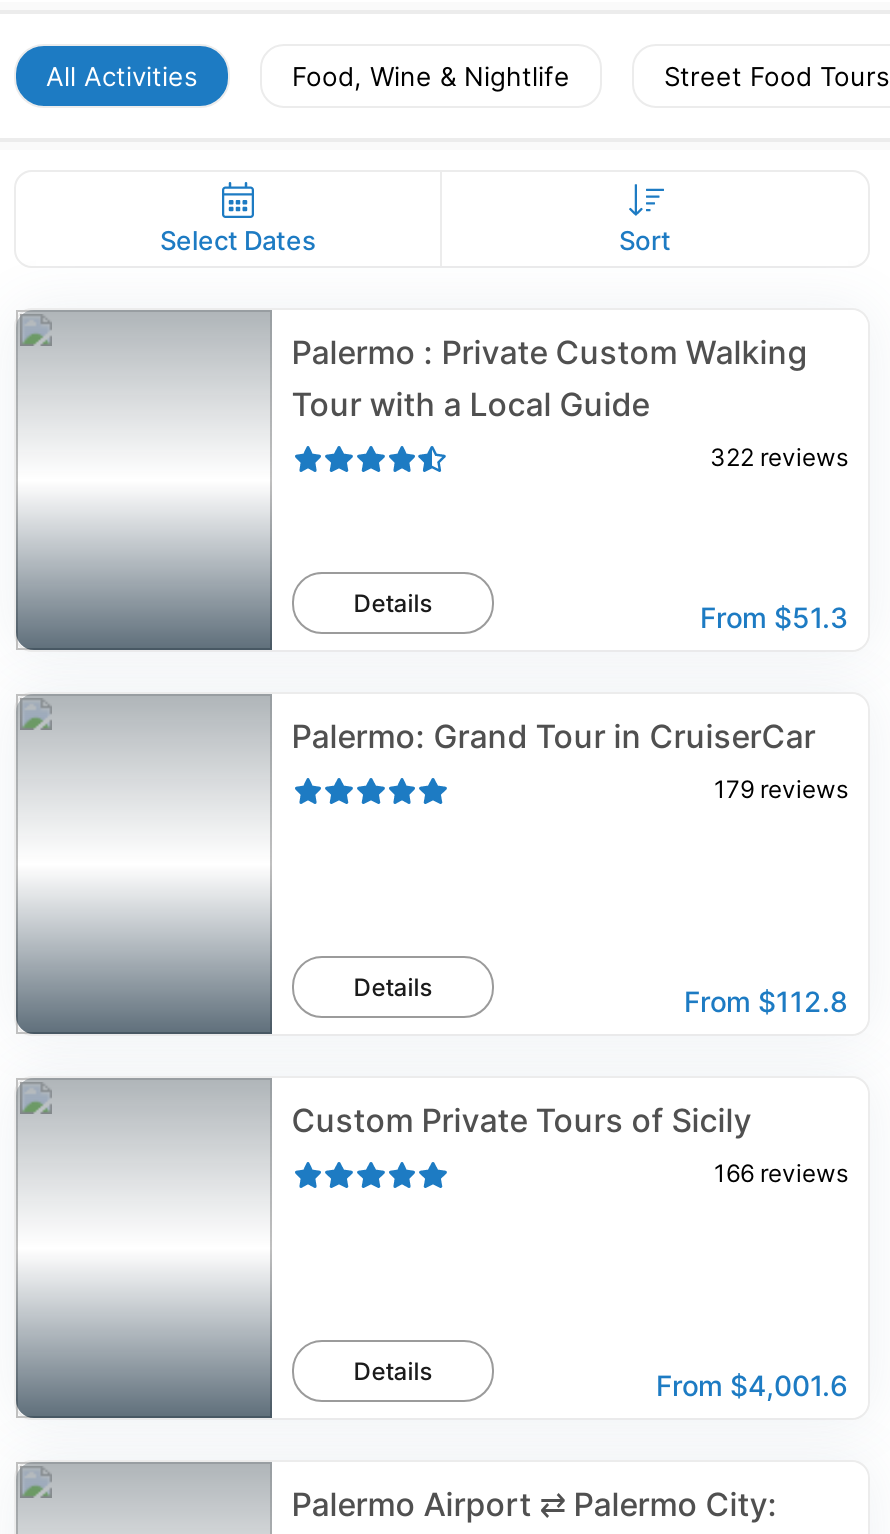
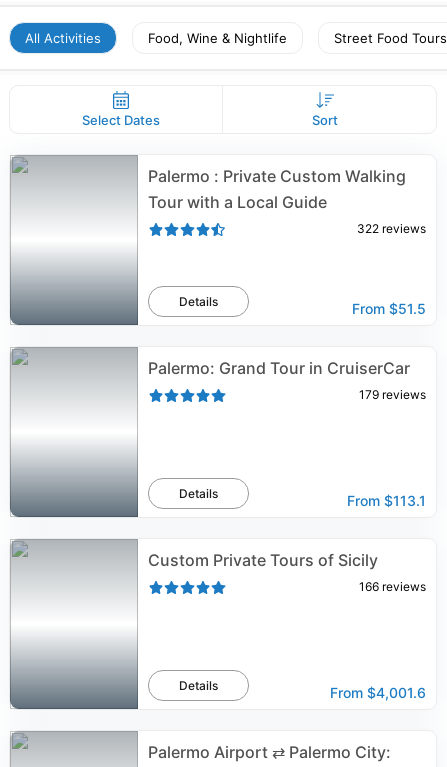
[700,600,848,634] From $51.3 -> [352,300,426,317] From $51.5
[684,984,848,1018] From $112.8 -> [347,492,426,509] From $113.1

